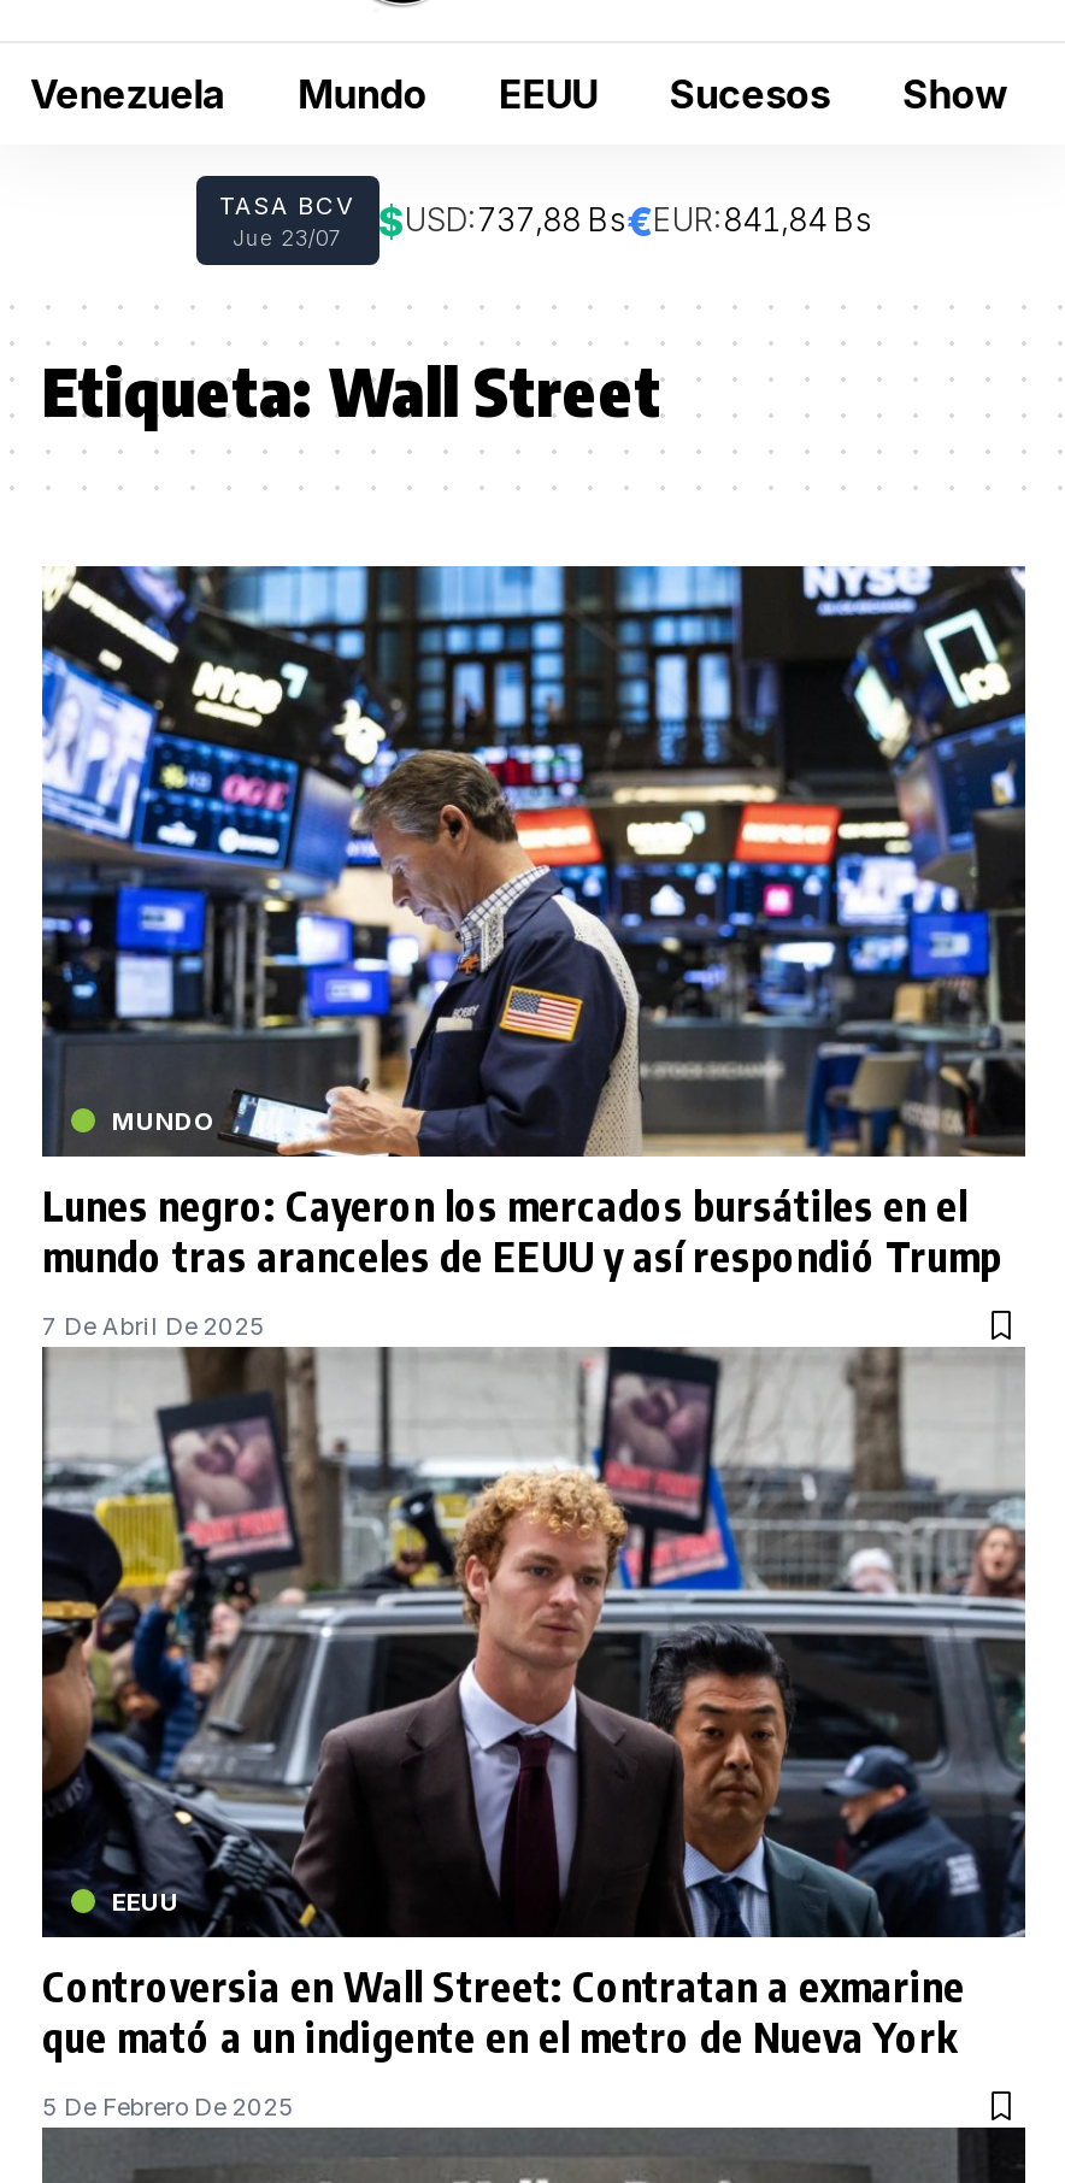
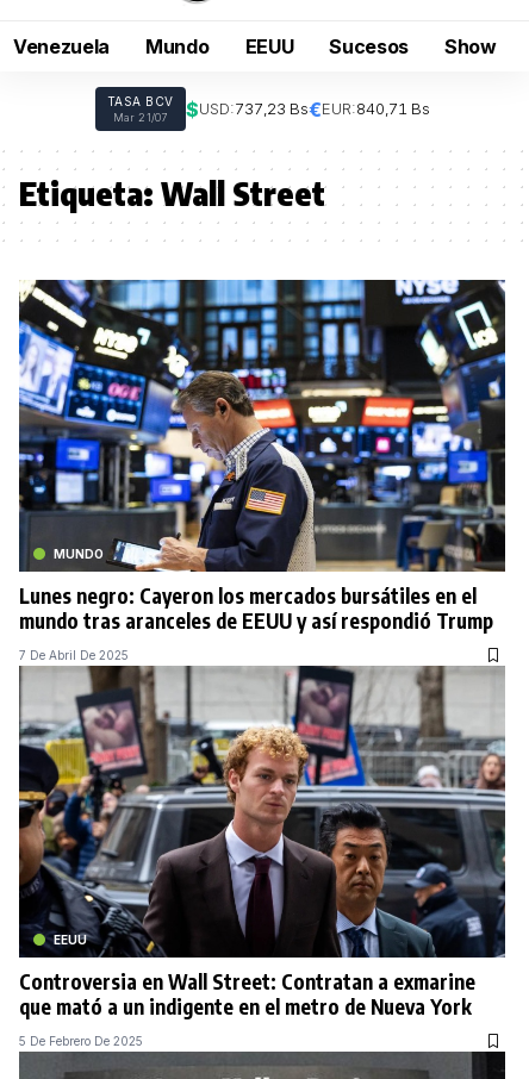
[233,197,872,251] Jue 23/07 | $USD:737,88 Bs€EUR:841,84 Bs -> [113,97,430,124] Mar 21/07 | $USD:737,23 Bs€EUR:840,71 Bs

